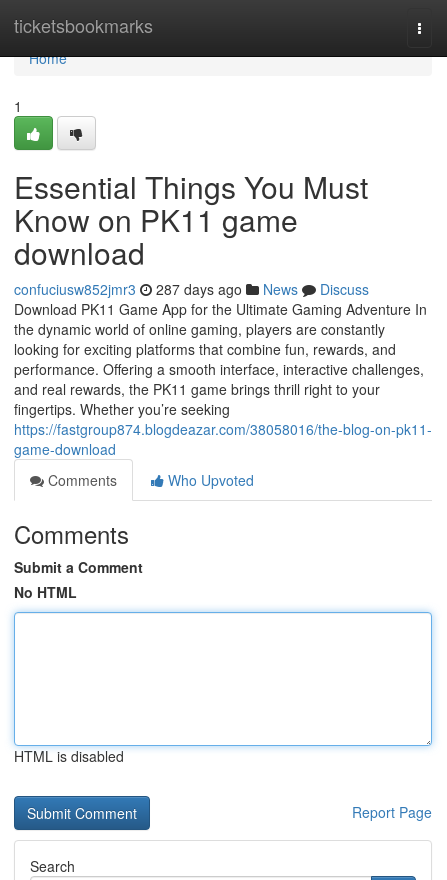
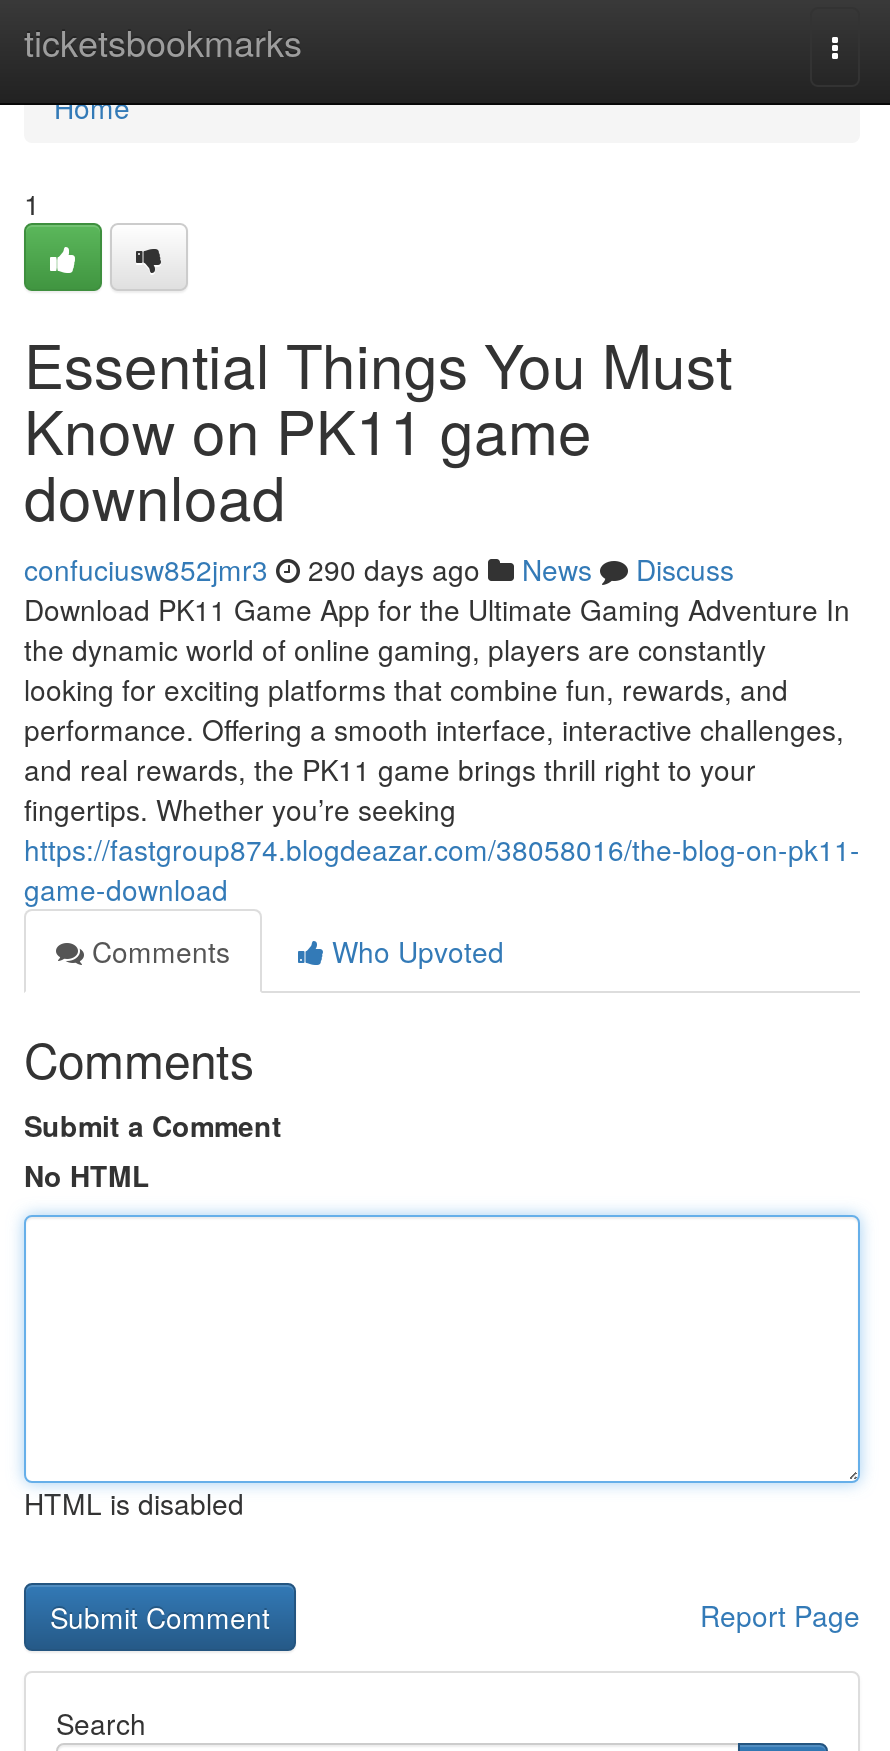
[14,279,369,299] confuciusw852jmr3 287 days ago News Discuss -> [24,549,734,589] confuciusw852jmr3 290 days ago News Discuss

